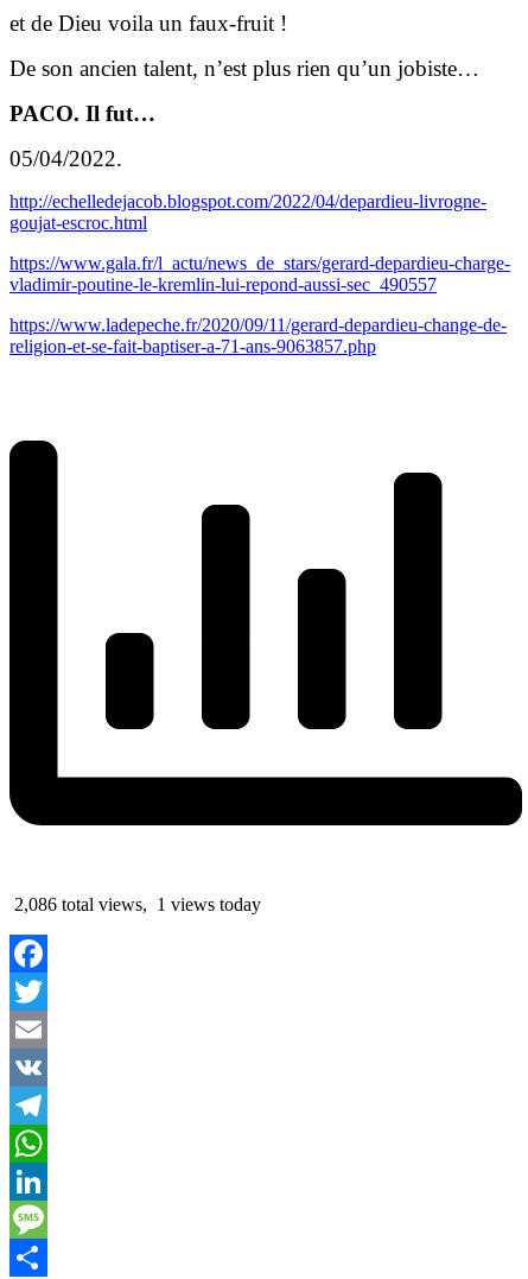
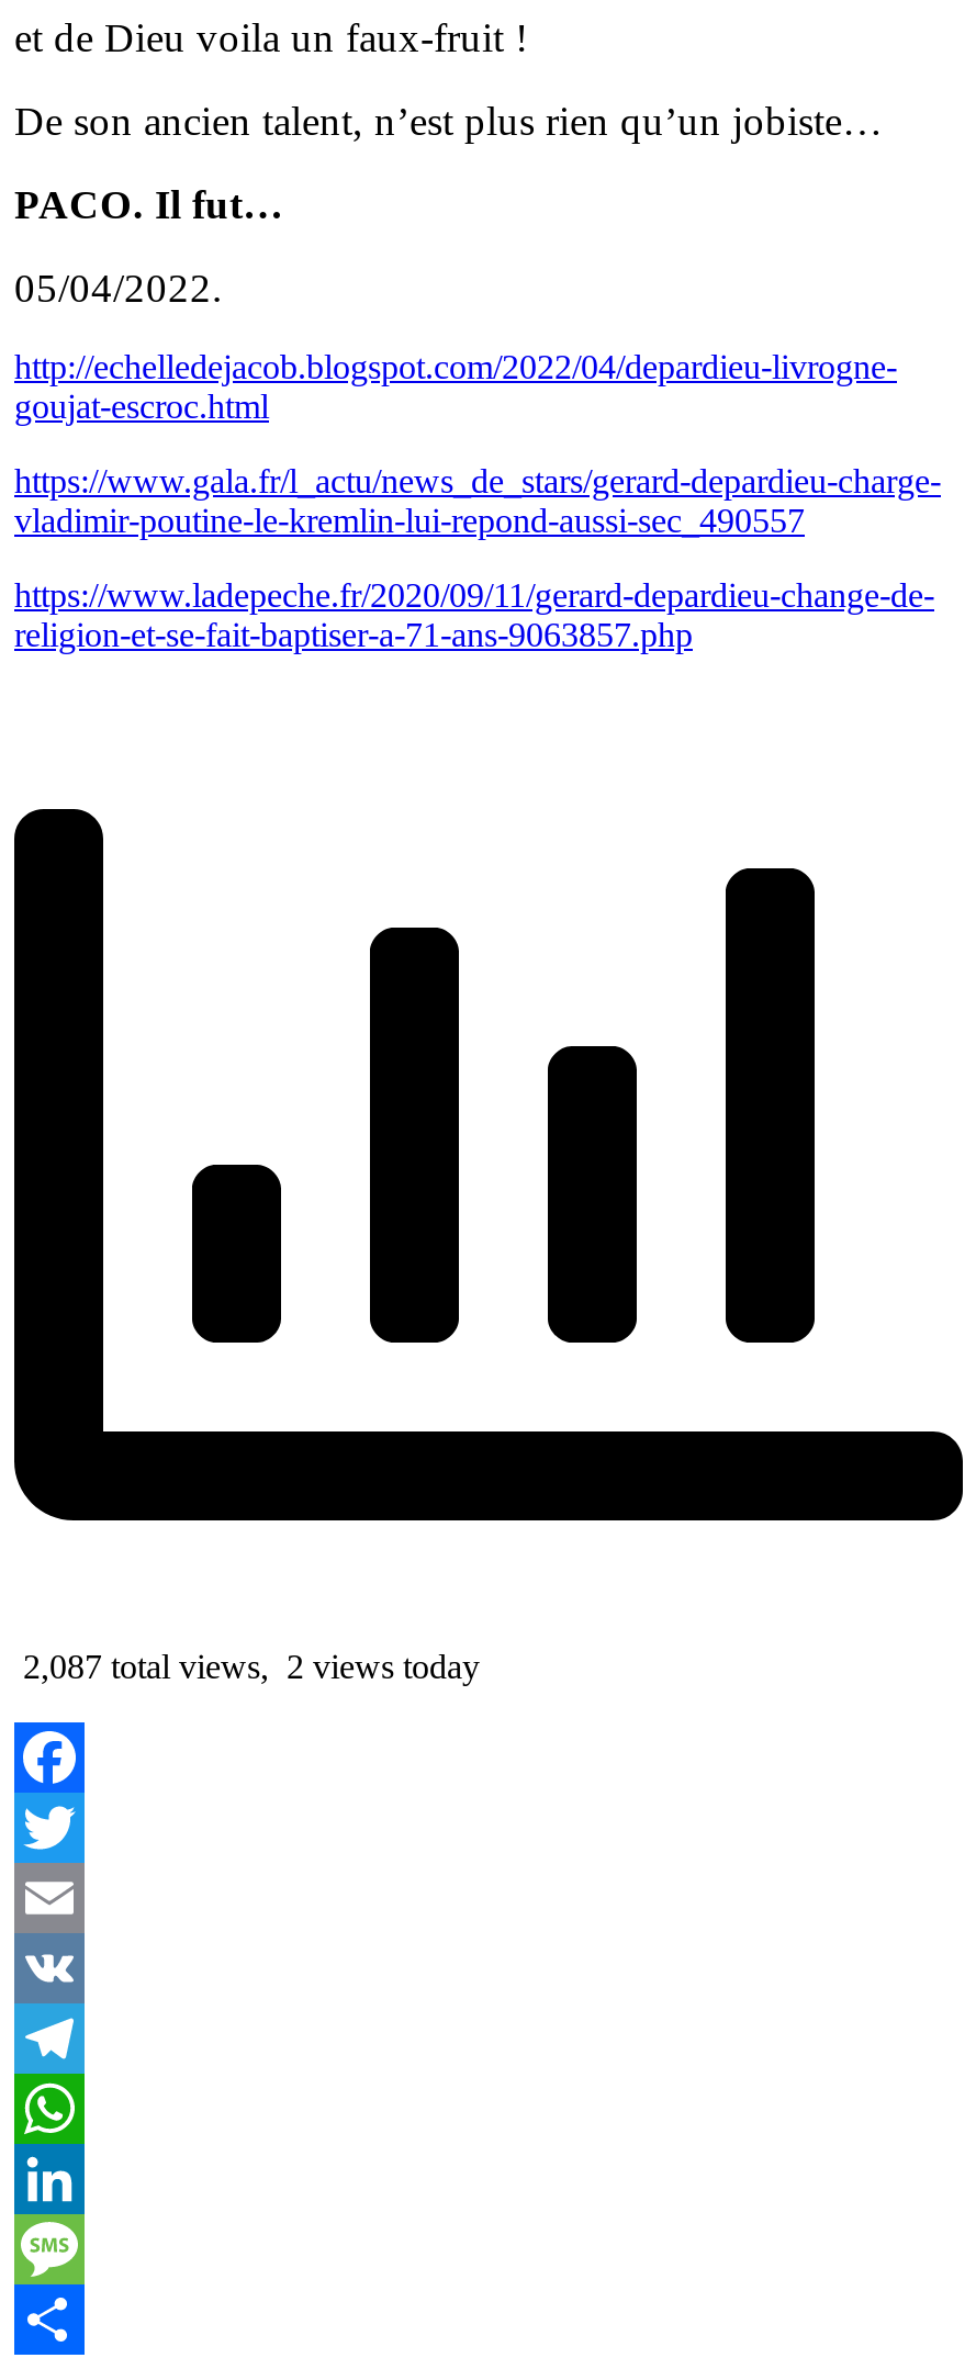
[9,894,261,914] 2,086 total views, 1 views today -> [14,1647,480,1685] 2,087 total views, 2 views today

